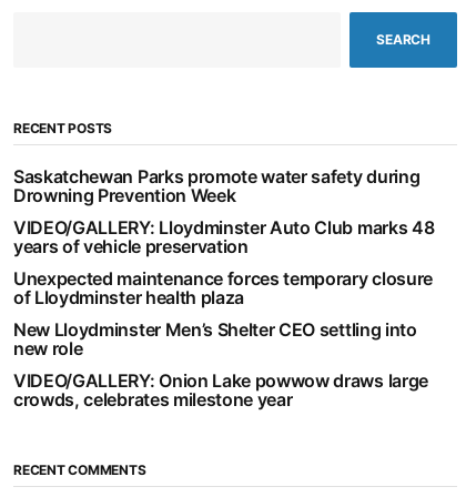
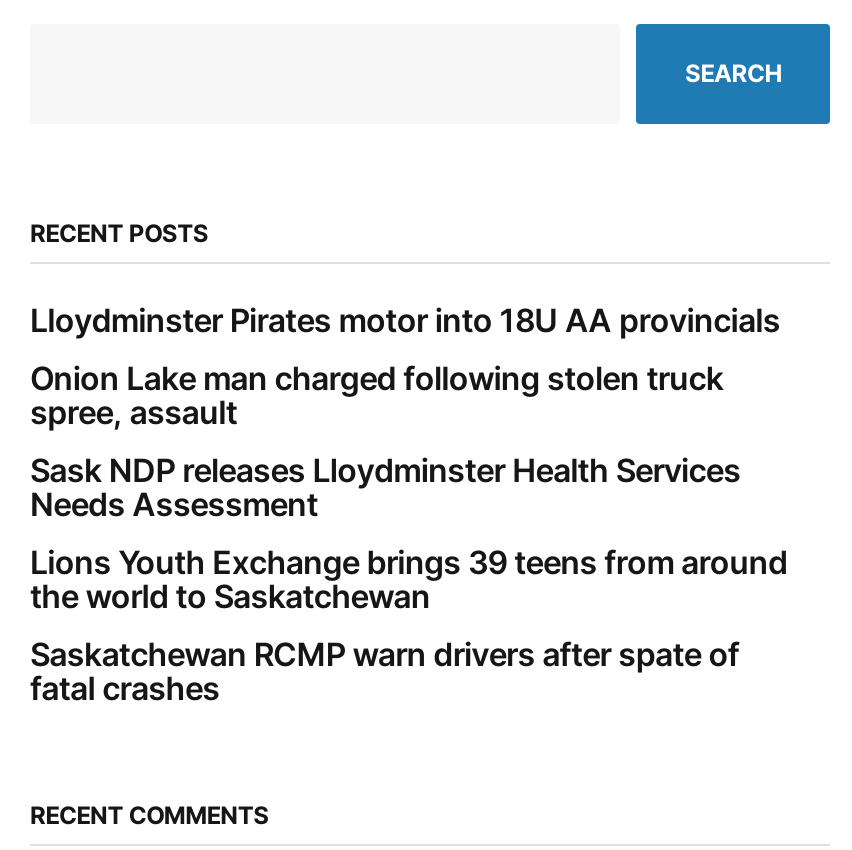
[13,165,434,410] Saskatchewan Parks promote water safety during | Drowning Prevention Week | VIDEO/GALLERY: Lloydminster Auto Club marks 48 | years of vehicle preservation | Unexpected maintenance forces temporary closure | of Lloydminster health plaza | New Lloydminster Men’s Shelter CEO settling into | new role | VIDEO/GALLERY: Onion Lake powwow draws large | crowds, celebrates milestone year -> [30,300,787,708] Lloydminster Pirates motor into 18U AA provincials | Onion Lake man charged following stolen truck | spree, assault | Sask NDP releases Lloydminster Health Services | Needs Assessment | Lions Youth Exchange brings 39 teens from around | the world to Saskatchewan | Saskatchewan RCMP warn drivers after spate of | fatal crashes

